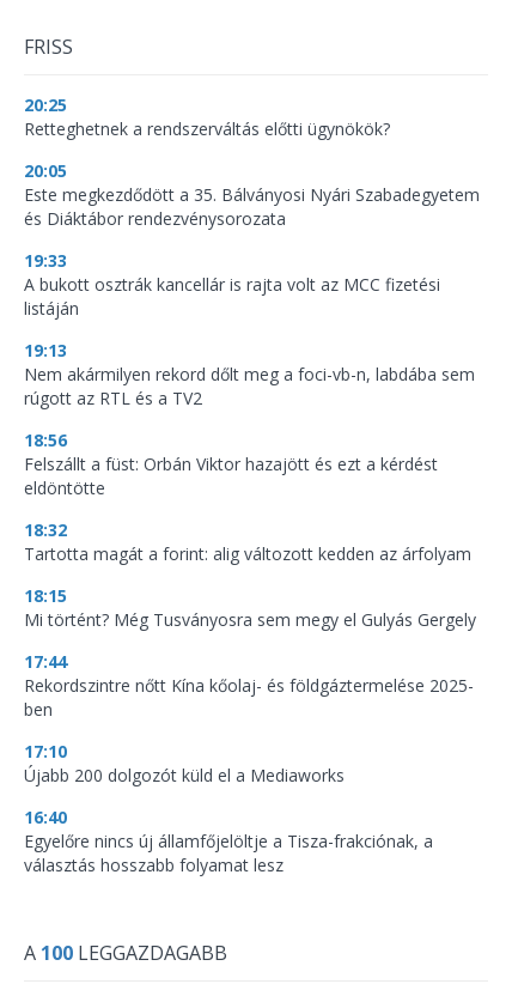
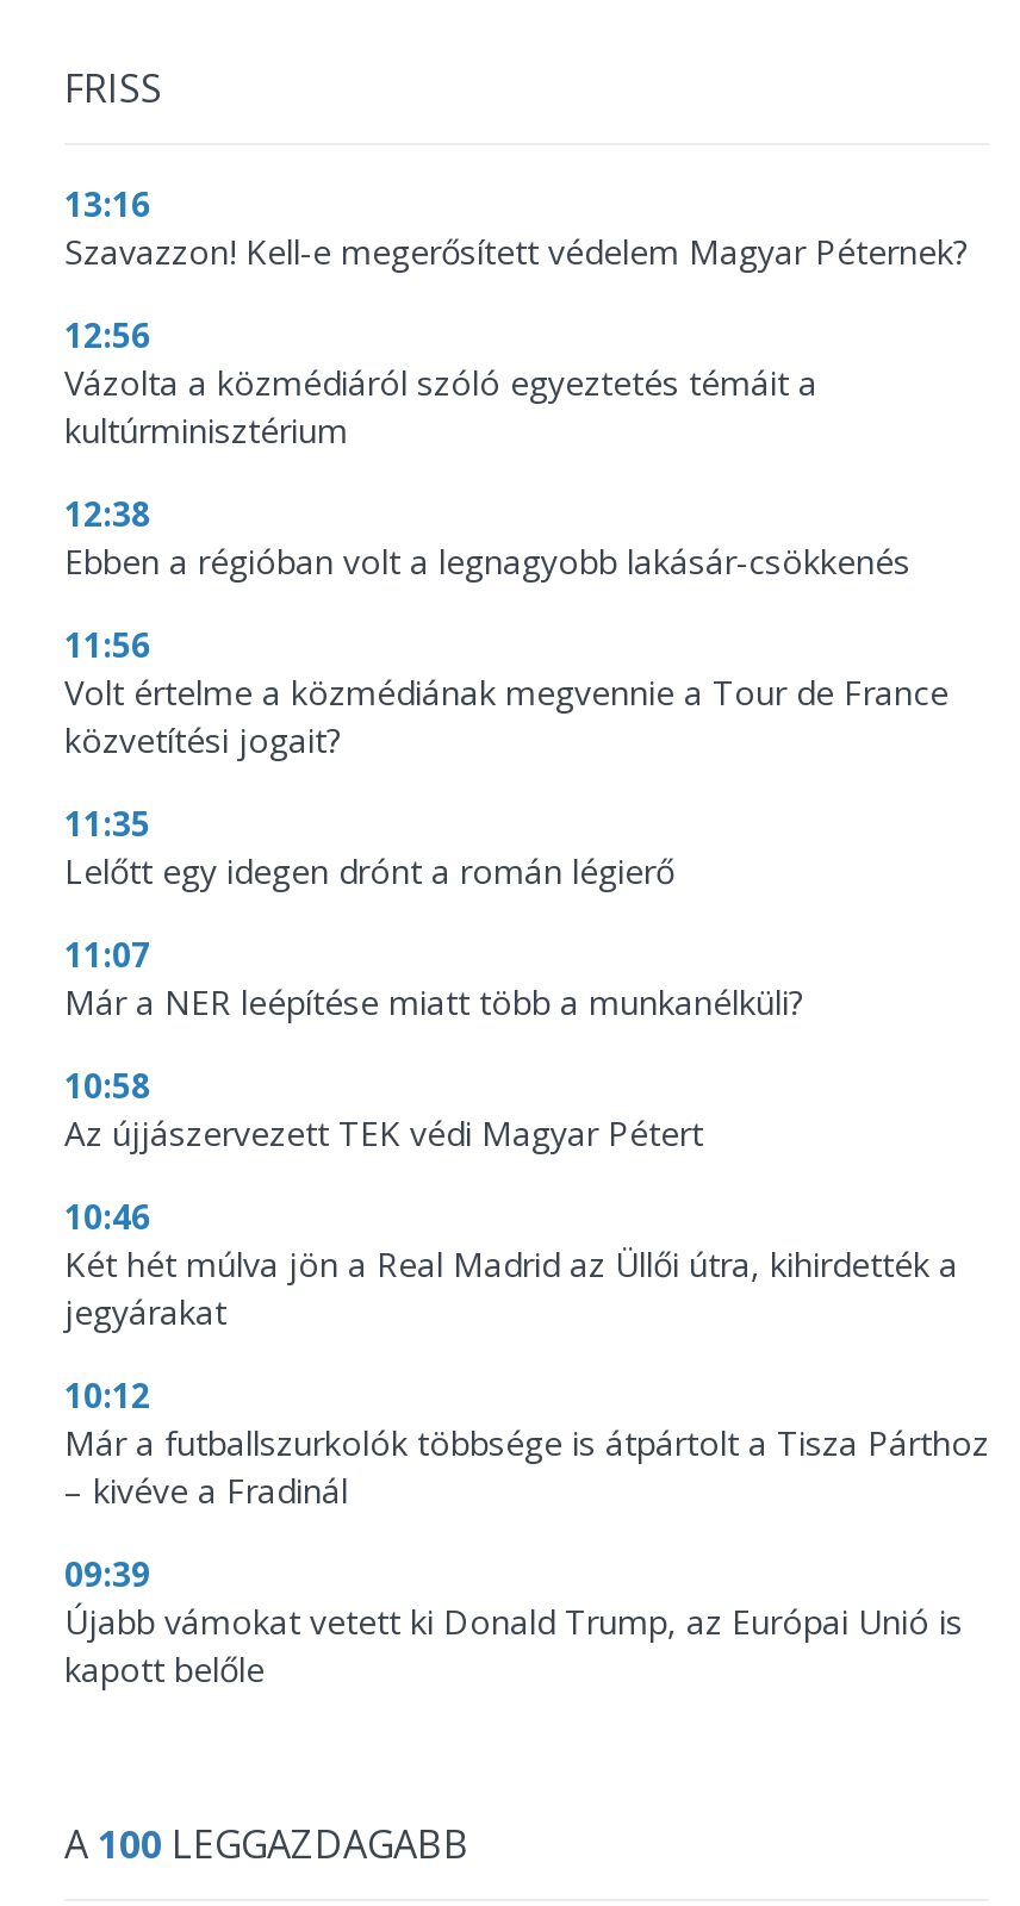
[24,94,390,141] 20:25 | Retteghetnek a rendszerváltás előtti ügynökök? -> [64,182,968,275] 13:16 | Szavazzon! Kell-e megerősített védelem Magyar Péternek?
[24,160,480,230] 20:05 | Este megkezdődött a 35. Bálványosi Nyári Szabadegyetem | és Diáktábor rendezvénysorozata -> [64,313,817,454] 12:56 | Vázolta a közmédiáról szóló egyeztetés témáit a | kultúrminisztérium
[24,250,440,320] 19:33 | A bukott osztrák kancellár is rajta volt az MCC fizetési | listáján -> [64,492,910,585] 12:38 | Ebben a régióban volt a legnagyobb lakásár-csökkenés
[24,339,475,410] 19:13 | Nem akármilyen rekord dőlt meg a foci-vb-n, labdába sem | rúgott az RTL és a TV2 -> [64,623,949,764] 11:56 | Volt értelme a közmédiának megvennie a Tour de France | közvetítési jogait?
[24,429,438,500] 18:56 | Felszállt a füst: Orbán Viktor hazajött és ezt a kérdést | eldöntötte -> [64,802,674,895] 11:35 | Lelőtt egy idegen drónt a román légierő
[24,519,471,566] 18:32 | Tartotta magát a forint: alig változott kedden az árfolyam -> [64,933,803,1026] 11:07 | Már a NER leépítése miatt több a munkanélküli?
[24,585,476,631] 18:15 | Mi történt? Még Tusványosra sem megy el Gulyás Gergely -> [64,1064,703,1157] 10:58 | Az újjászervezett TEK védi Magyar Pétert
[24,651,474,721] 17:44 | Rekordszintre nőtt Kína kőolaj- és földgáztermelése 2025- | ben -> [64,1195,958,1335] 10:46 | Két hét múlva jön a Real Madrid az Üllői útra, kihirdették a | jegyárakat
[24,740,345,787] 17:10 | Újabb 200 dolgozót küld el a Mediaworks -> [64,1374,989,1514] 10:12 | Már a futballszurkolók többsége is átpártolt a Tisza Párthoz | – kivéve a Fradinál
[24,806,433,877] 16:40 | Egyelőre nincs új államfőjelöltje a Tisza-frakciónak, a | választás hosszabb folyamat lesz -> [64,1552,963,1693] 09:39 | Újabb vámokat vetett ki Donald Trump, az Európai Unió is | kapott belőle

